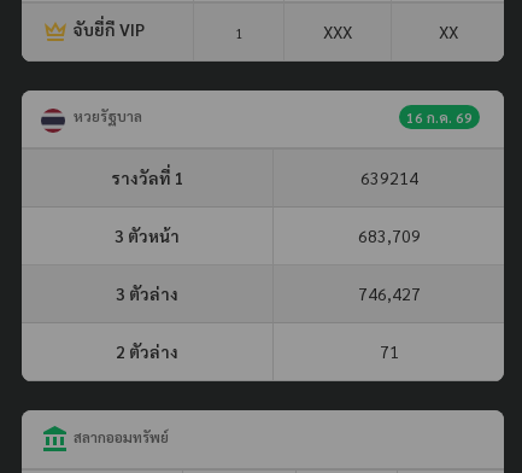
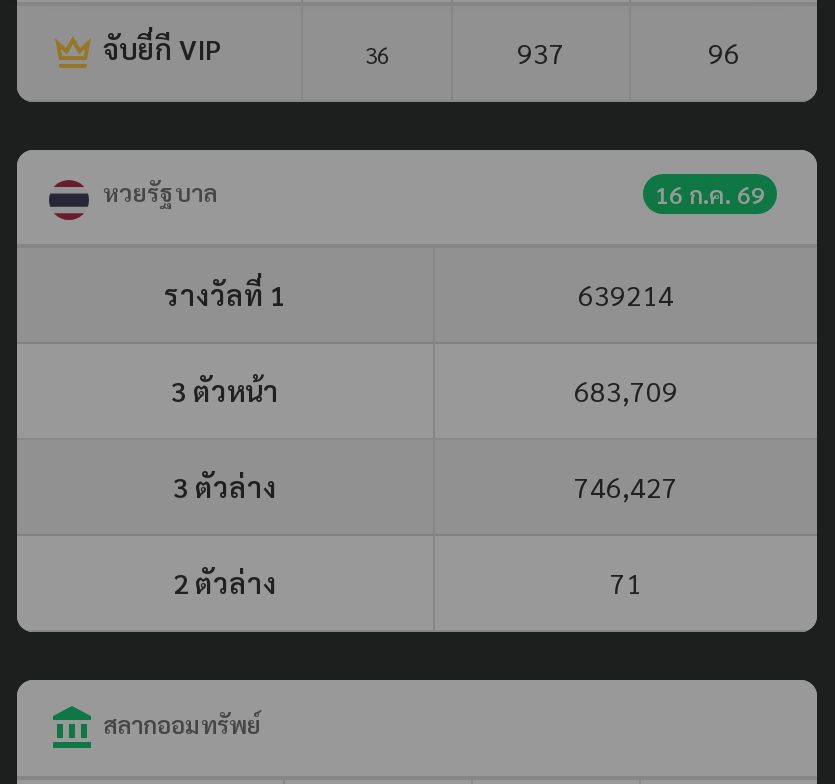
[235,20,458,42] 1 | XXX | XX -> [365,34,740,70] 36 | 937 | 96

